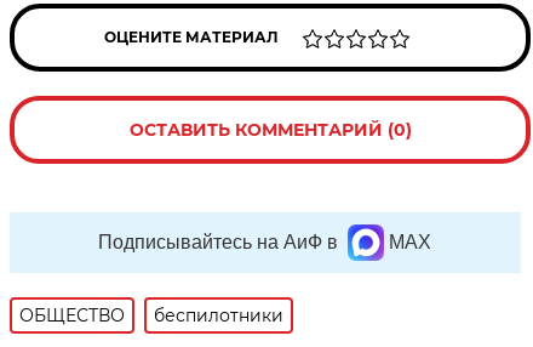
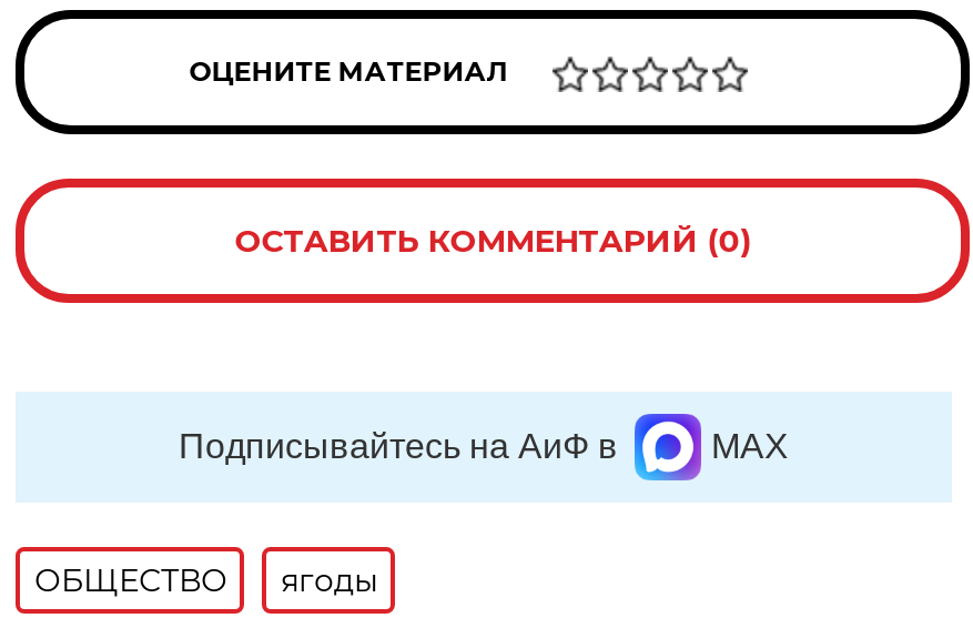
[154,304,284,326] беспилотники -> [280,560,378,600] ягоды

